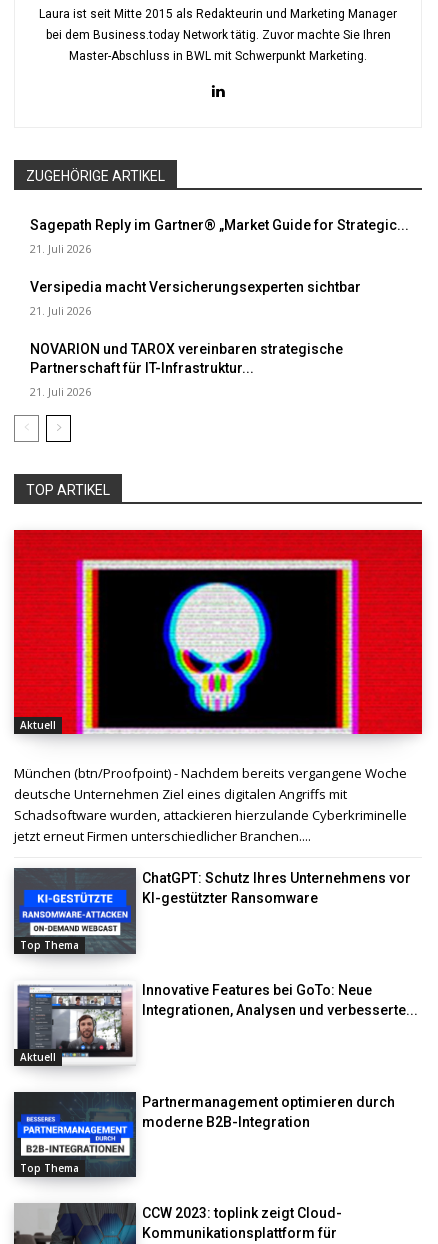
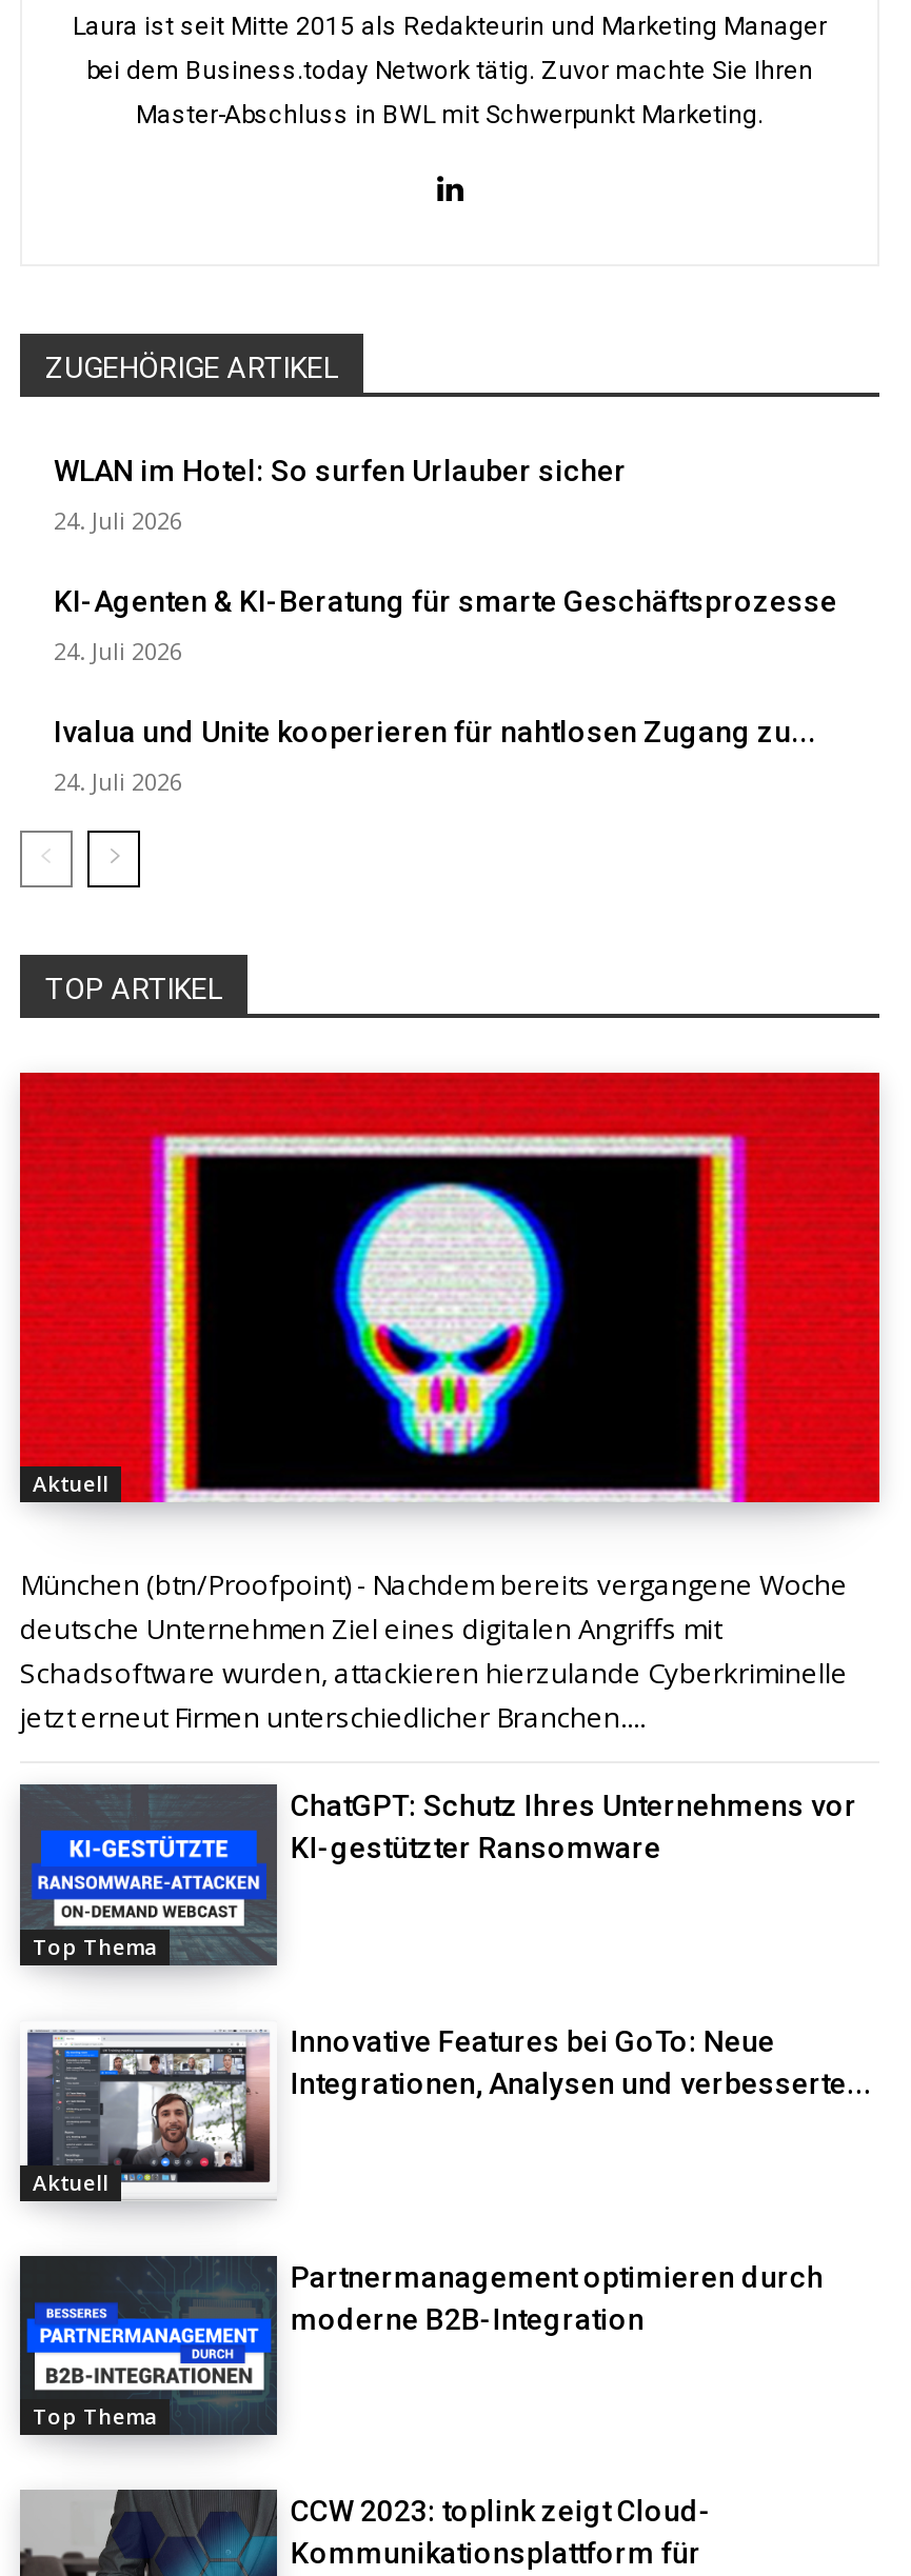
[30,217,409,233] Sagepath Reply im Gartner® „Market Guide for Strategic... -> [54,454,627,488] WLAN im Hotel: So surfen Urlauber sicher
[30,241,91,256] 21. Juli 2026 -> [54,505,182,536] 24. Juli 2026
[30,279,361,295] Versipedia macht Versicherungsexperten sichtbar -> [54,585,837,618] KI-Agenten & KI-Beratung für smarte Geschäftsprozesse
[30,303,91,318] 21. Juli 2026 -> [54,635,182,667] 24. Juli 2026
[30,341,343,376] NOVARION und TAROX vereinbaren strategische | Partnerschaft für IT-Infrastruktur... -> [54,715,816,749] Ivalua und Unite kooperieren für nahtlosen Zugang zu...
[30,384,91,399] 21. Juli 2026 -> [54,766,182,797] 24. Juli 2026

